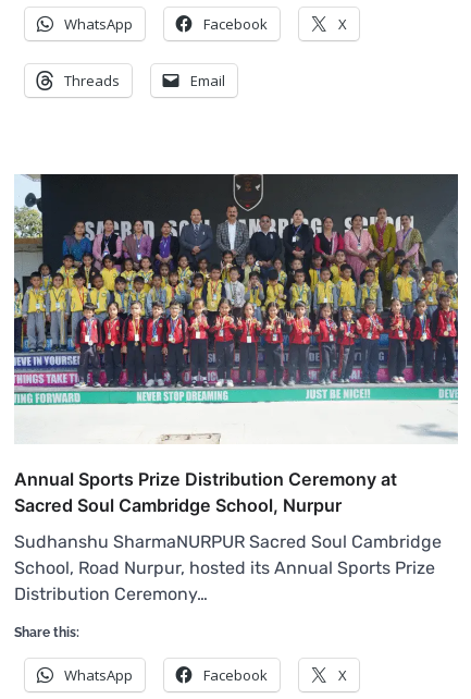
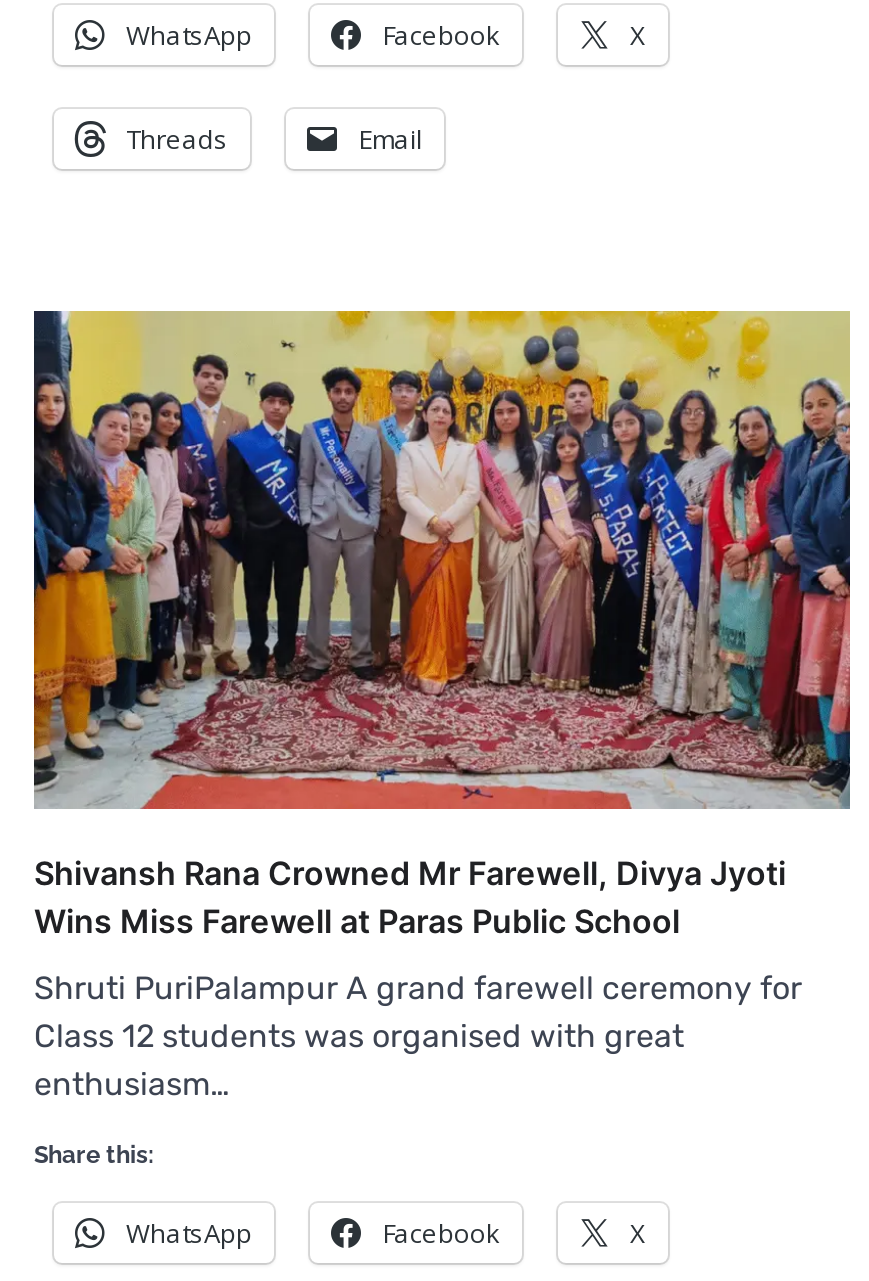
[13,173,459,516] [image] | Annual Sports Prize Distribution Ceremony at | Sacred Soul Cambridge School, Nurpur -> [32,309,852,940] [image] | Shivansh Rana Crowned Mr Farewell, Divya Jyoti | Wins Miss Farewell at Paras Public School
[14,531,442,604] Sudhanshu SharmaNURPUR Sacred Soul Cambridge | School, Road Nurpur, hosted its Annual Sports Prize | Distribution Ceremony… -> [34,968,802,1102] Shruti PuriPalampur A grand farewell ceremony for | Class 12 students was organised with great | enthusiasm…

